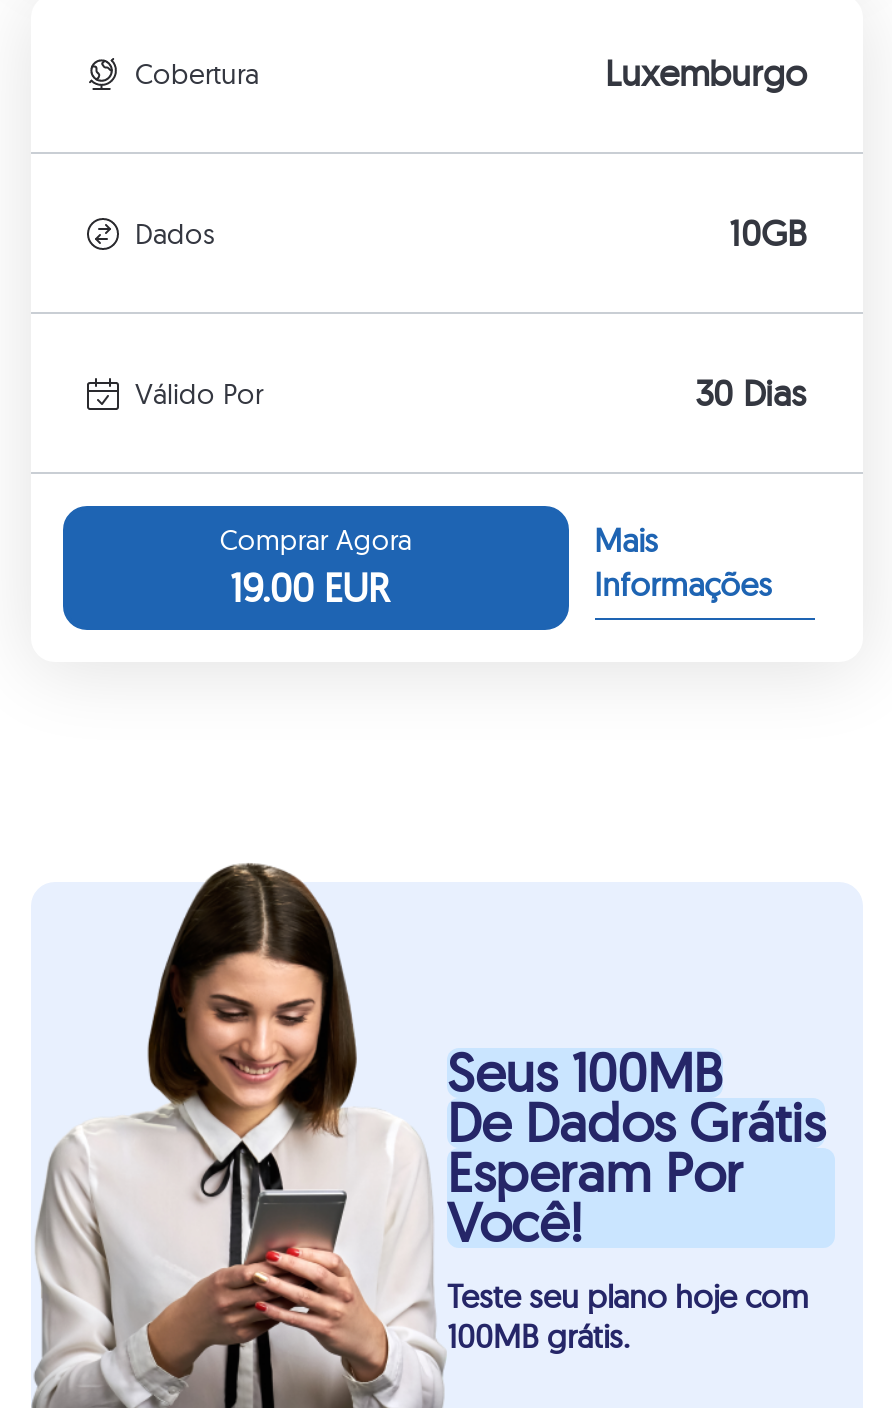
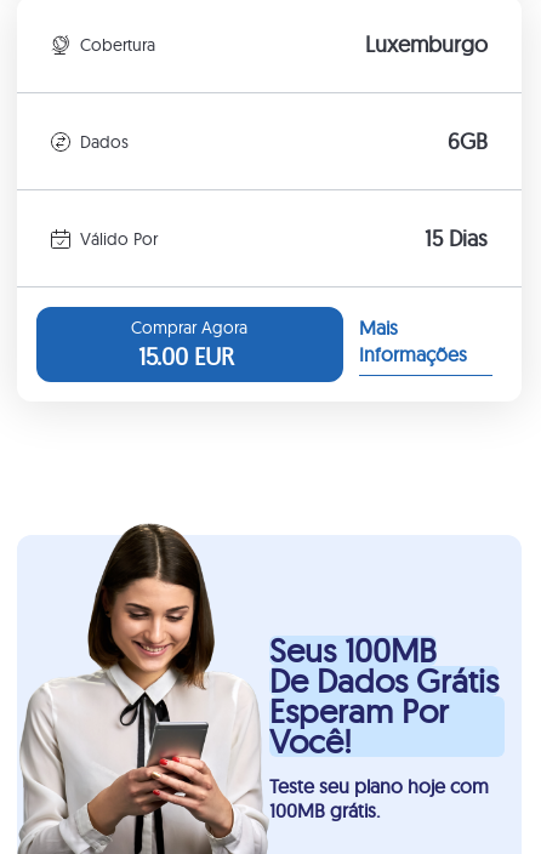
[729,211,807,257] 10GB -> [448,128,488,156] 6GB
[695,371,807,417] 30 Dias -> [425,225,488,253] 15 Dias
[230,562,390,612] 19.00 EUR -> [138,341,234,371] 15.00 EUR

